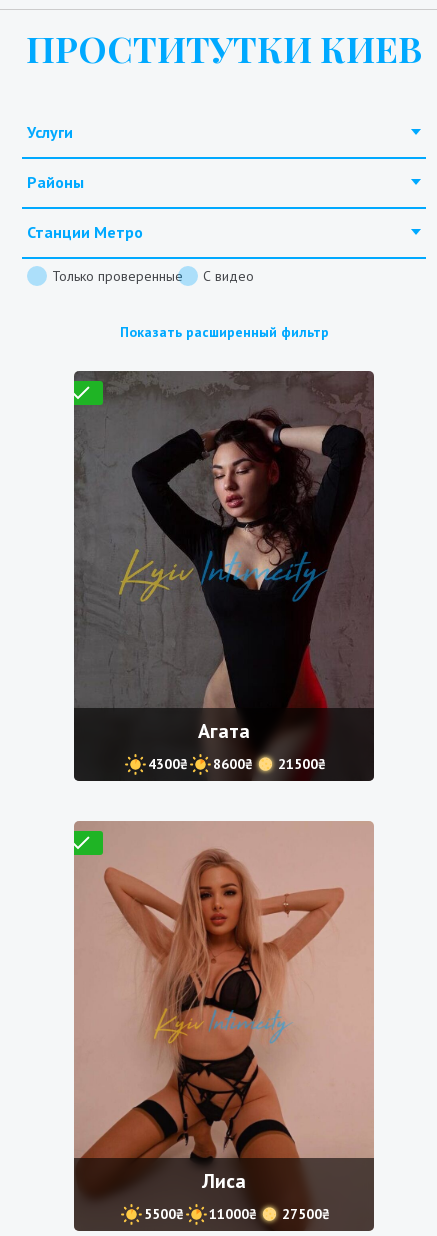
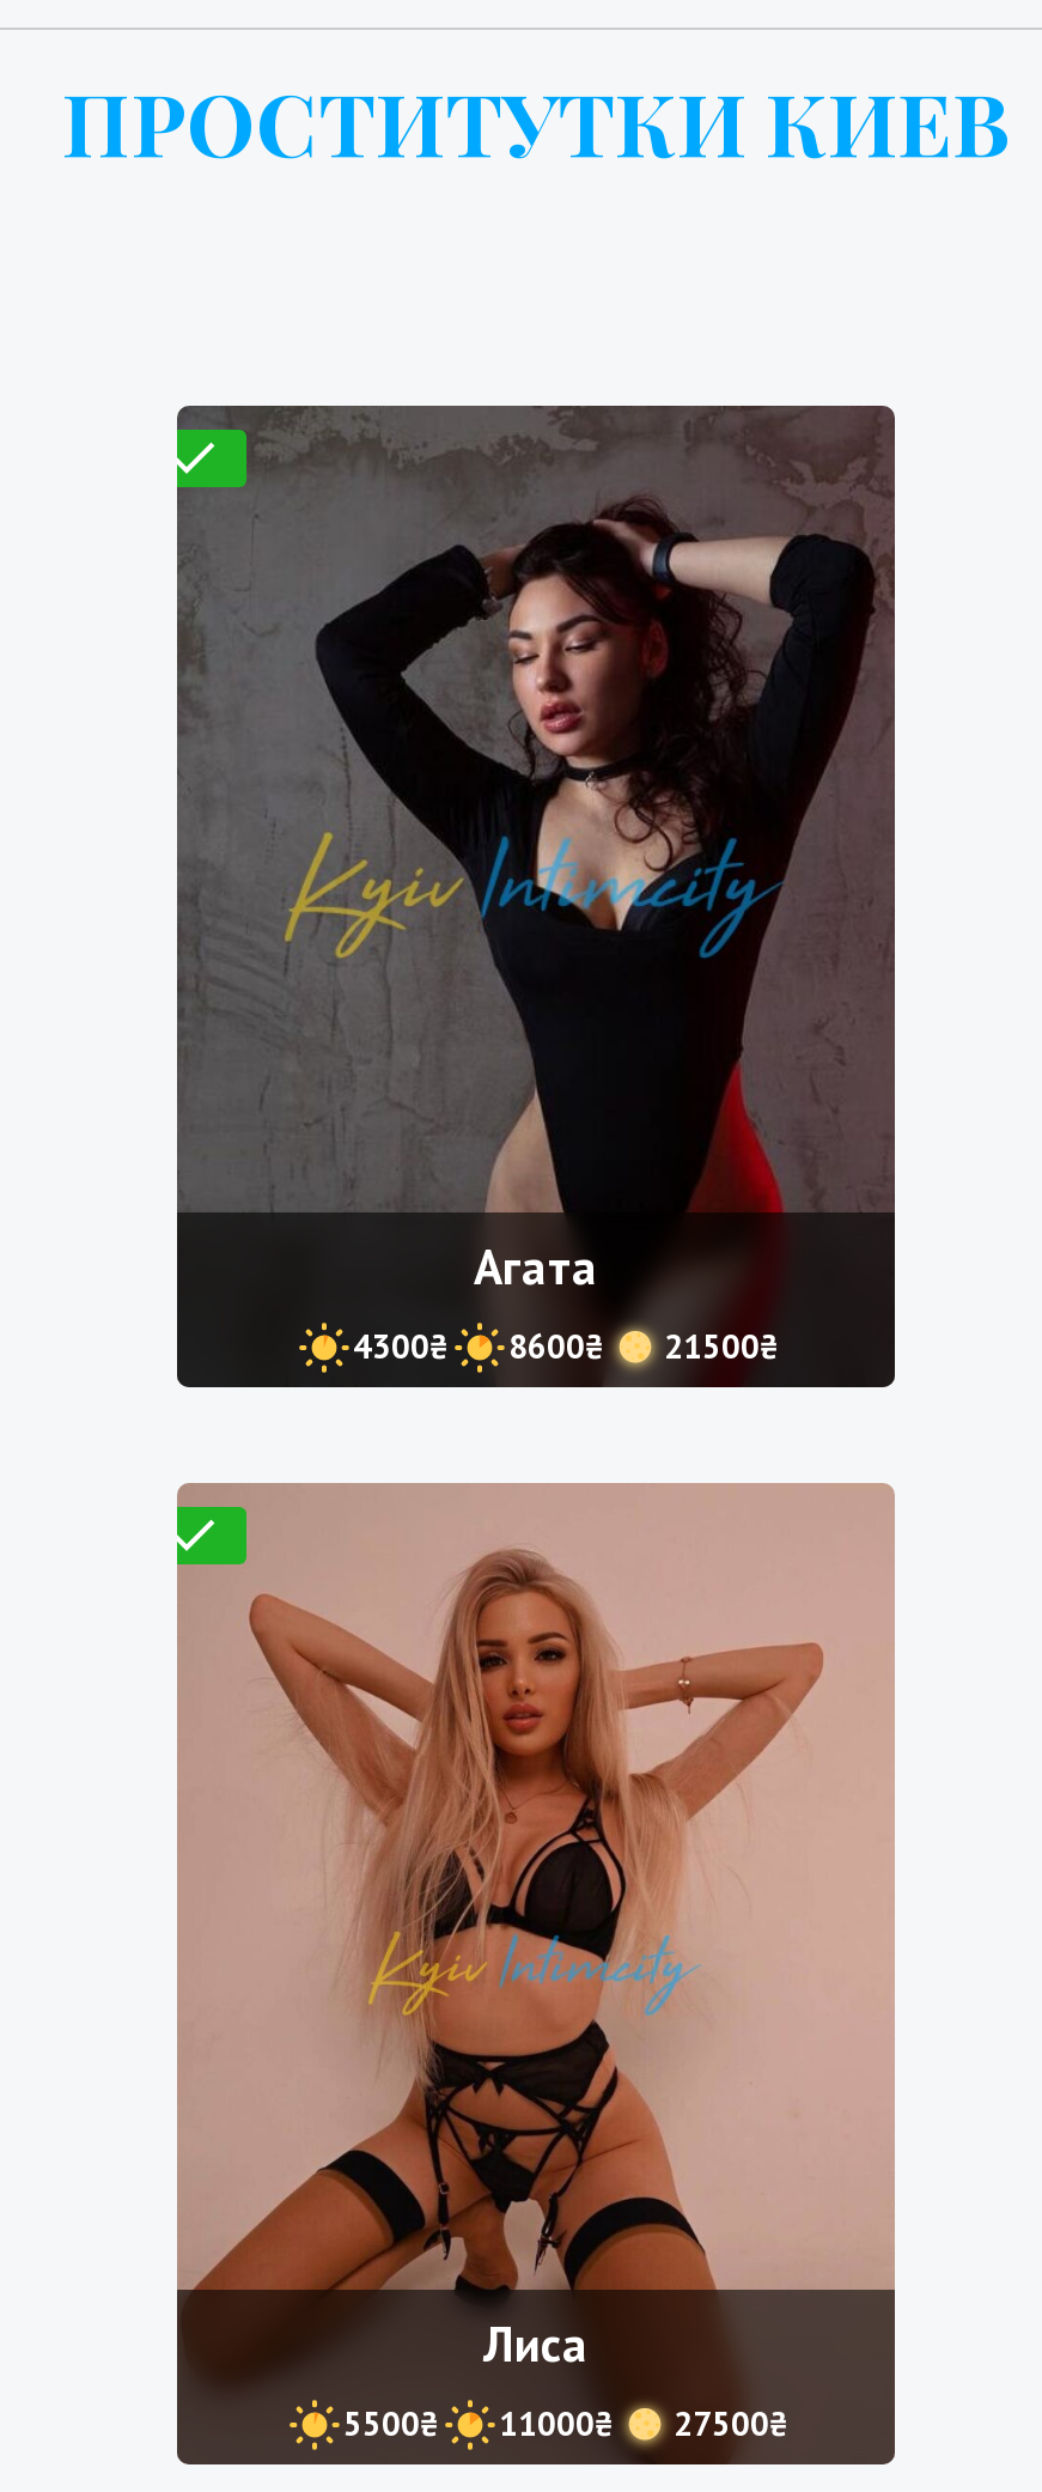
[27,122,328,341] Услуги | Районы | Станции Метро | Только проверенные | С видео | Показать расширенный фильтр -> none

